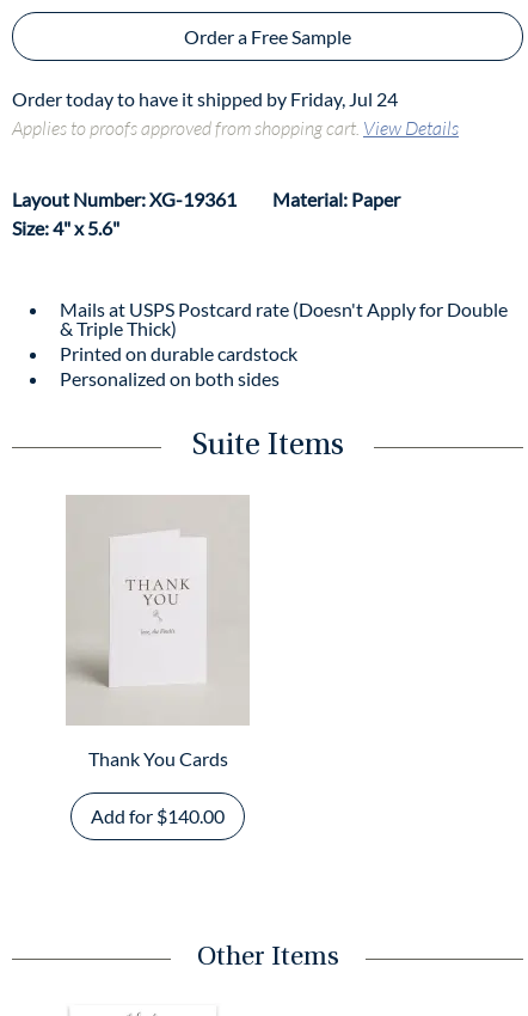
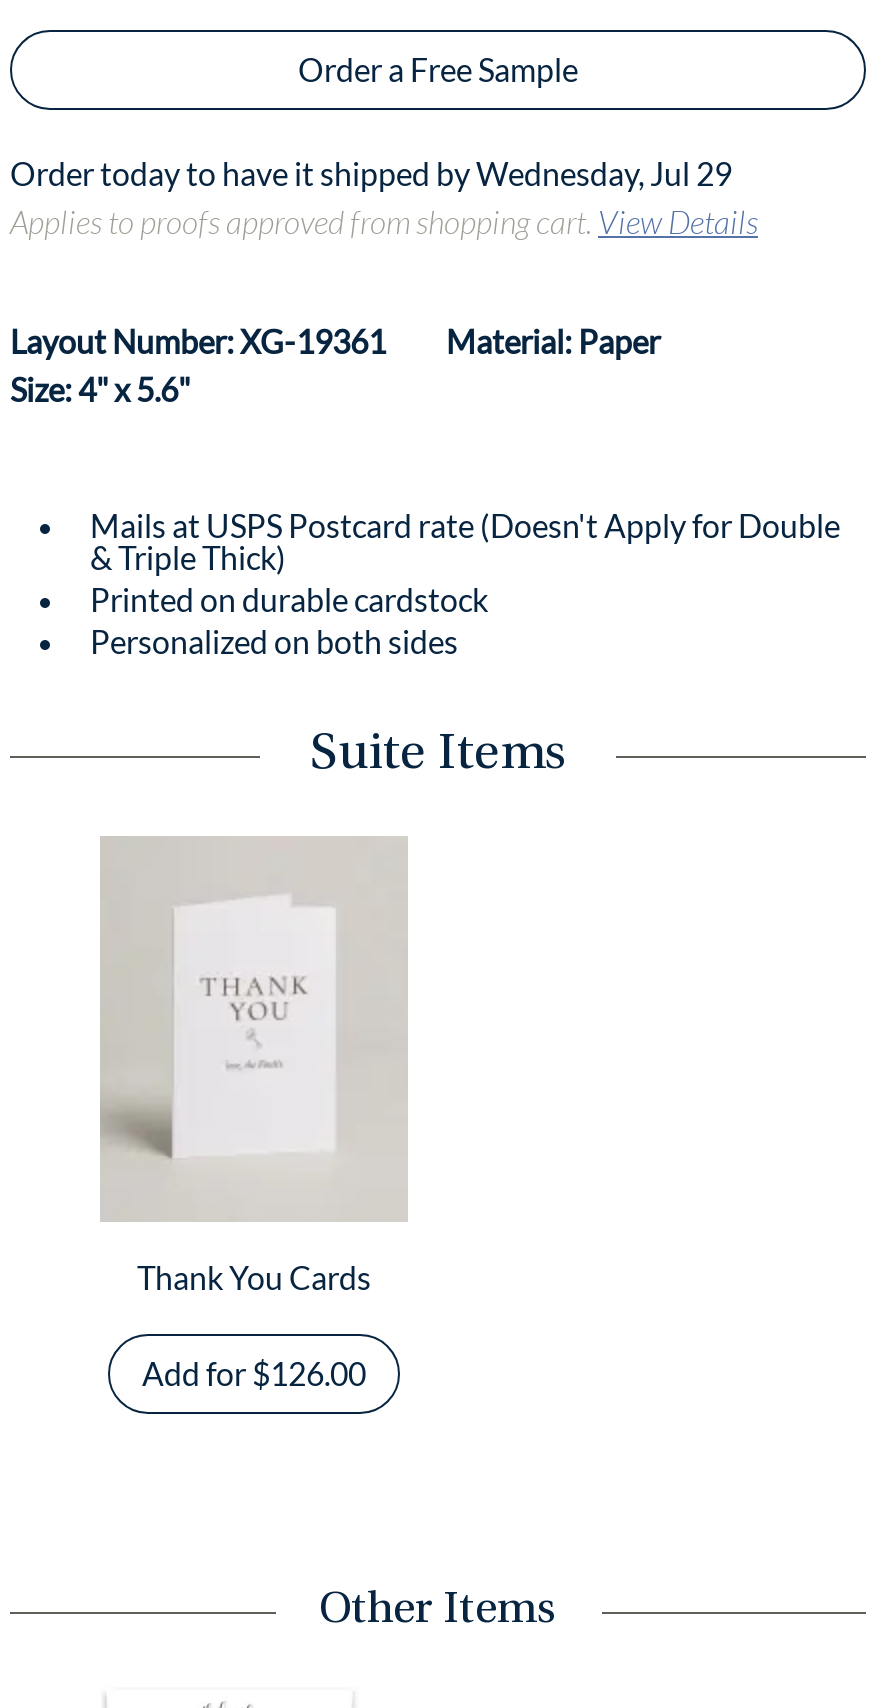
[12,87,398,110] Order today to have it shipped byFriday, Jul 24 -> [10,154,732,192] Order today to have it shipped byWednesday, Jul 29
[91,804,225,827] Add for 140.00 -> [142,1354,366,1392] Add for 126.00

